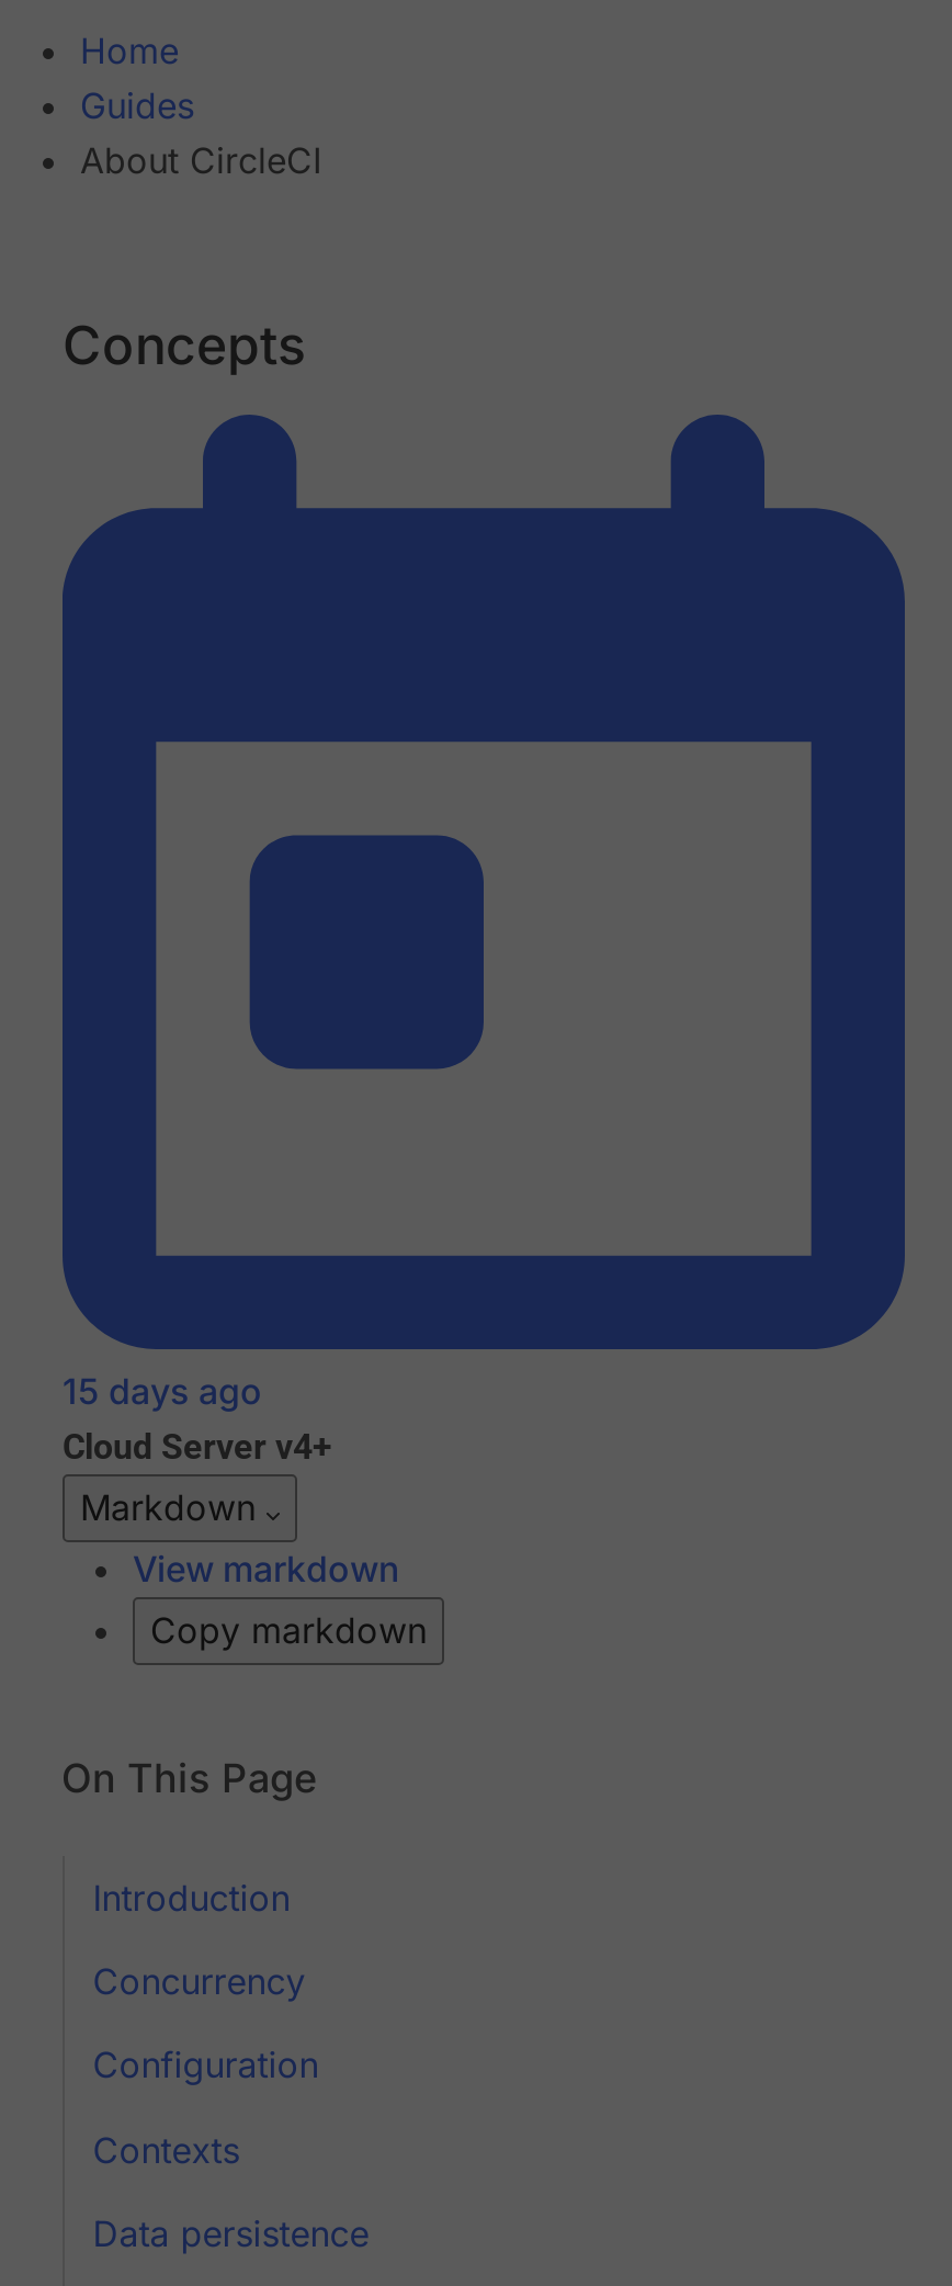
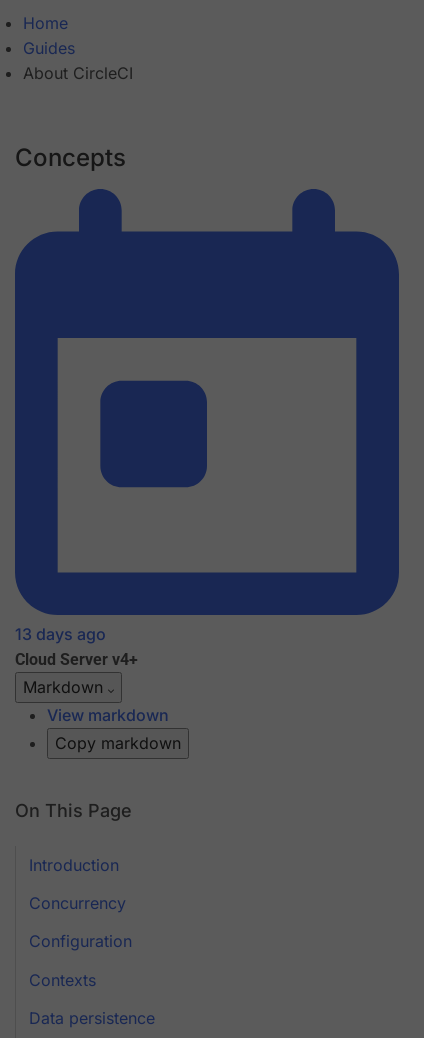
[63,1370,262,1414] 15 days ago -> [15,624,106,644] 13 days ago

